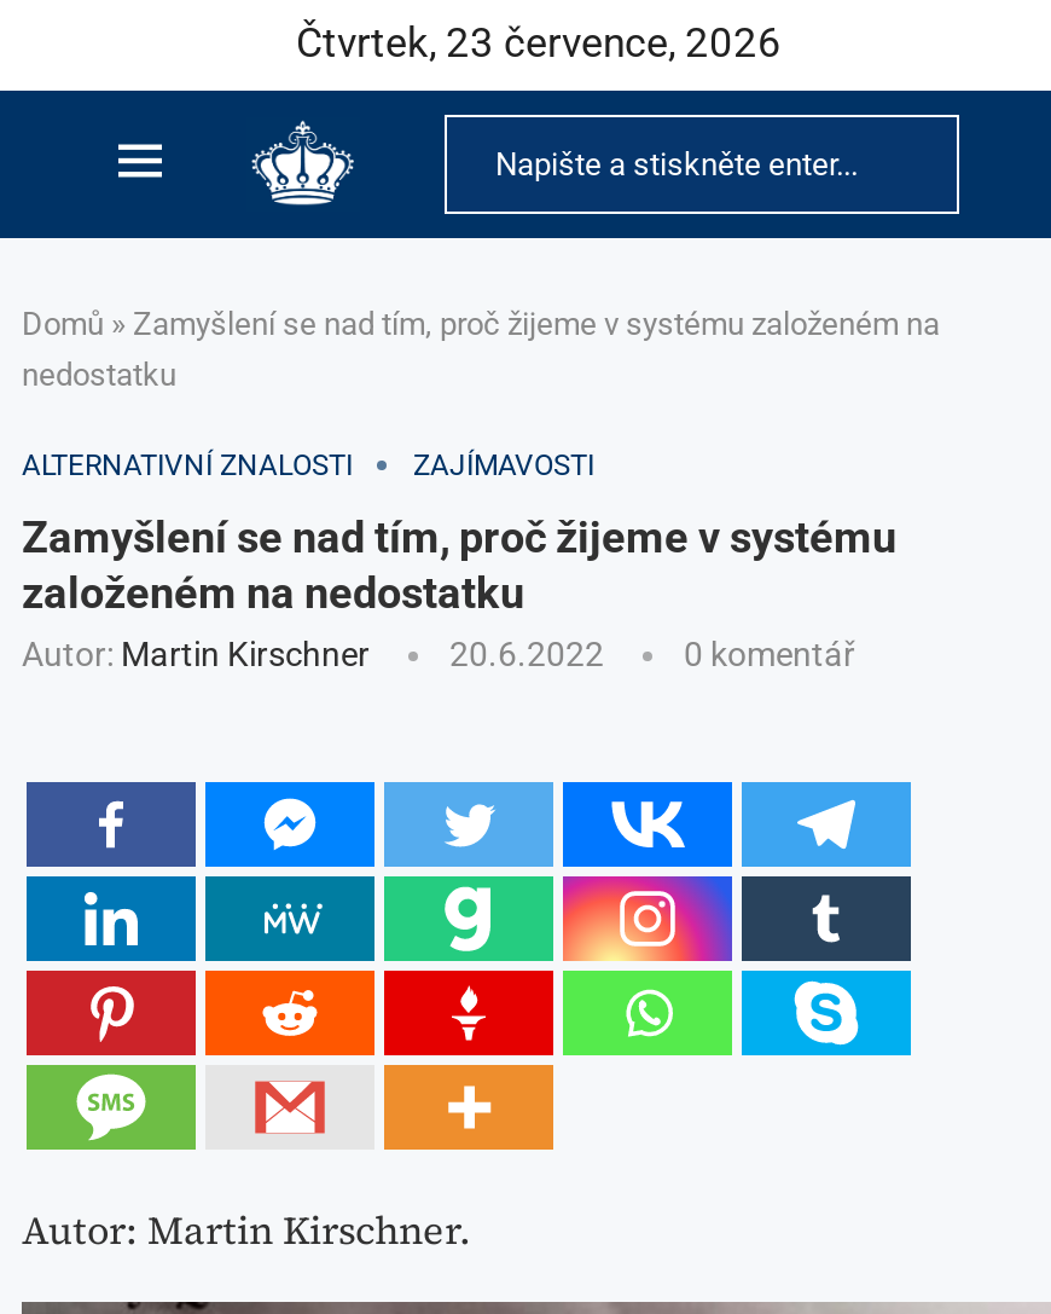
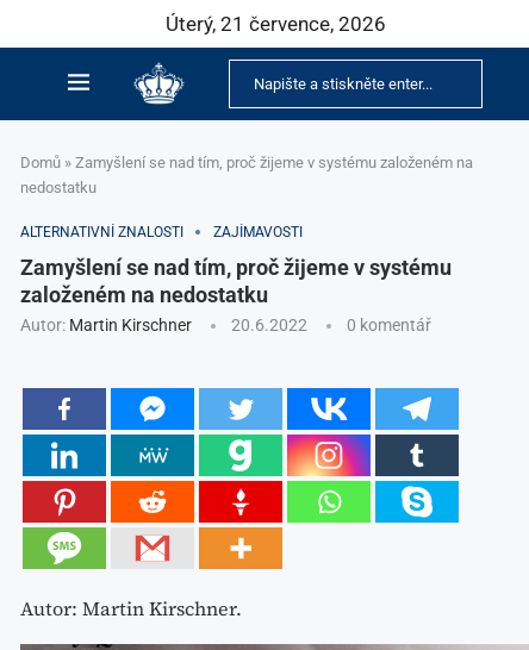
[296,18,782,66] Čtvrtek, 23 července, 2026 -> [165,12,385,36] Úterý, 21 července, 2026

